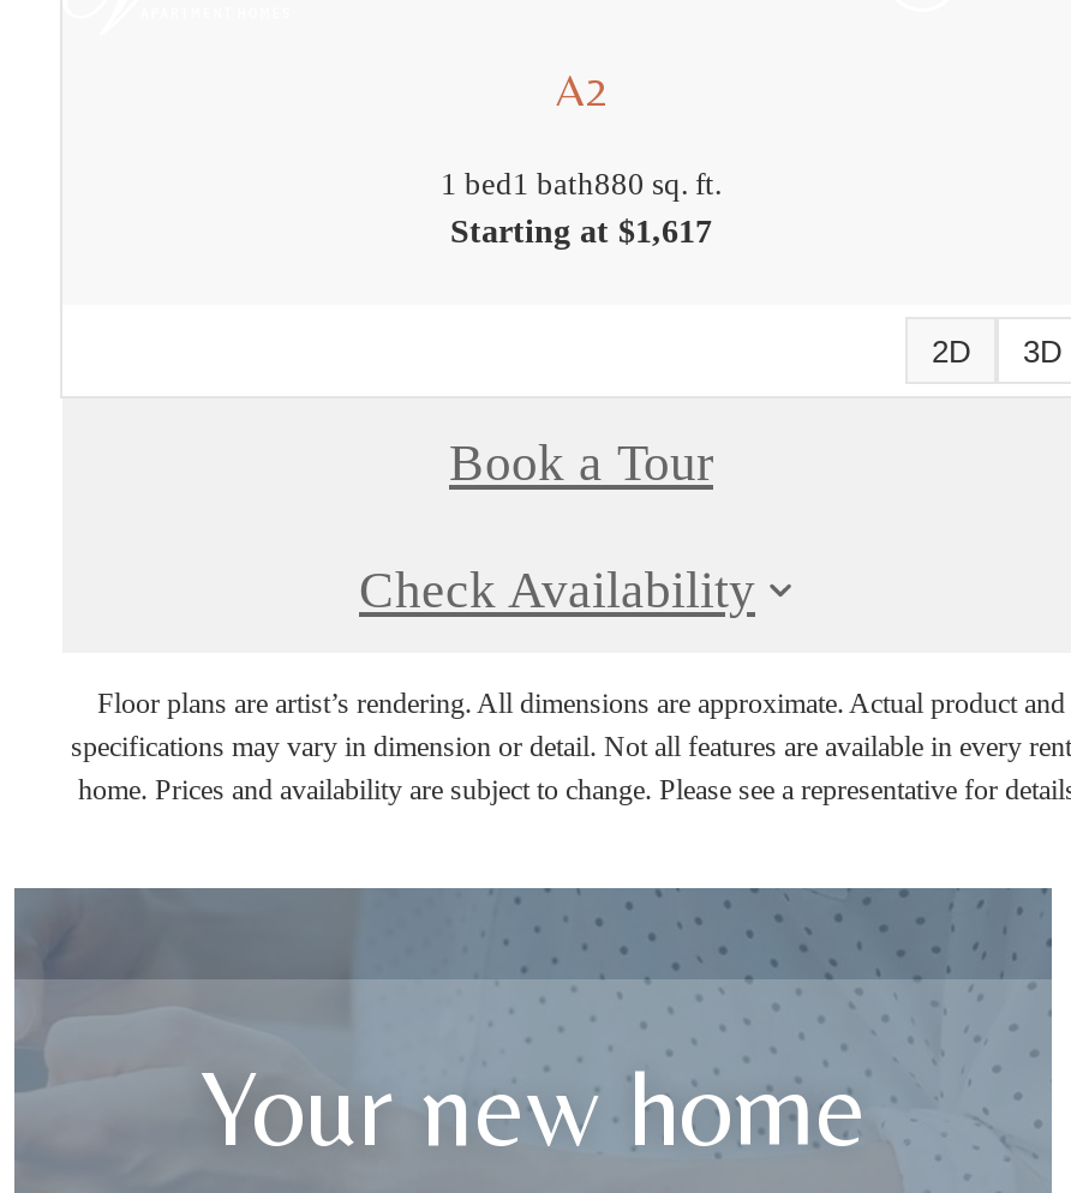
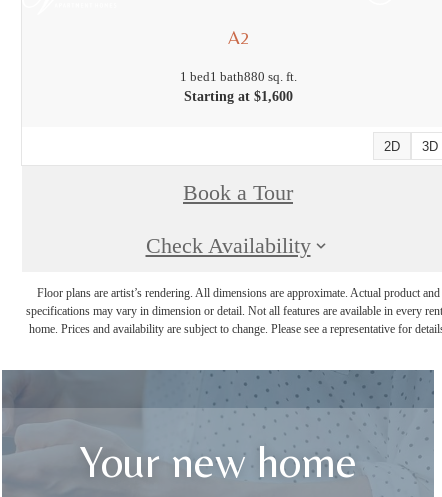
[450,214,712,250] Starting at $1,617 -> [183,89,292,104] Starting at $1,600

